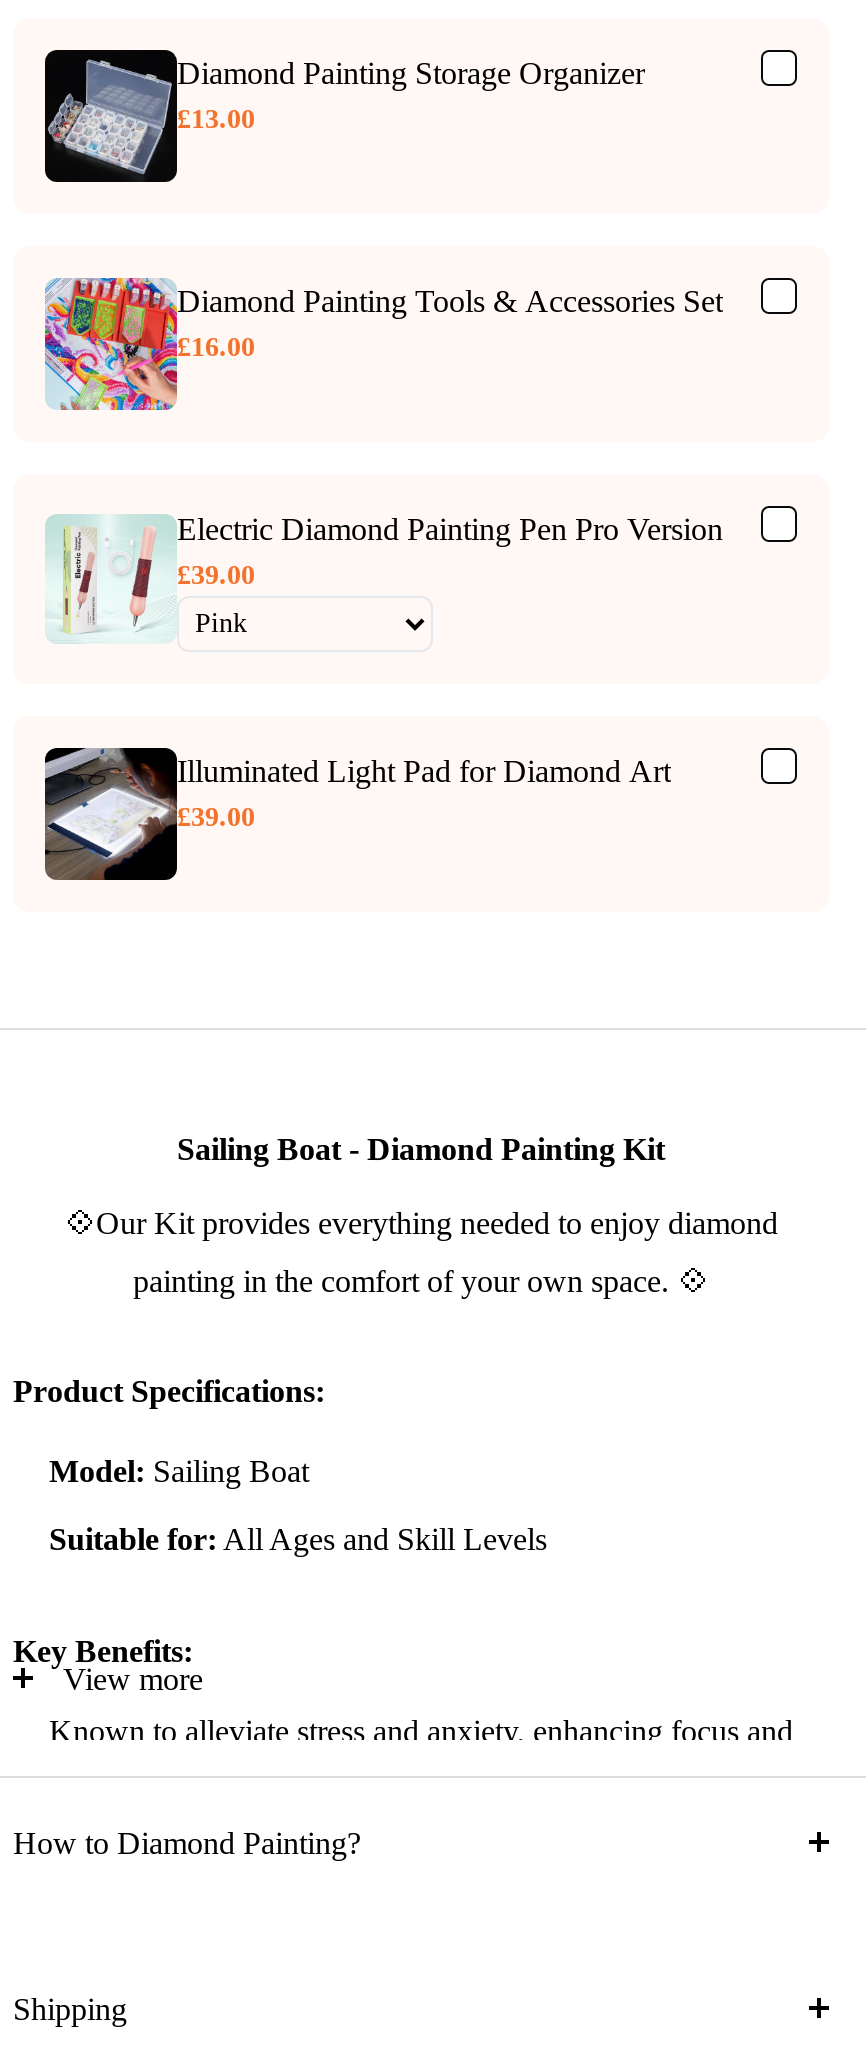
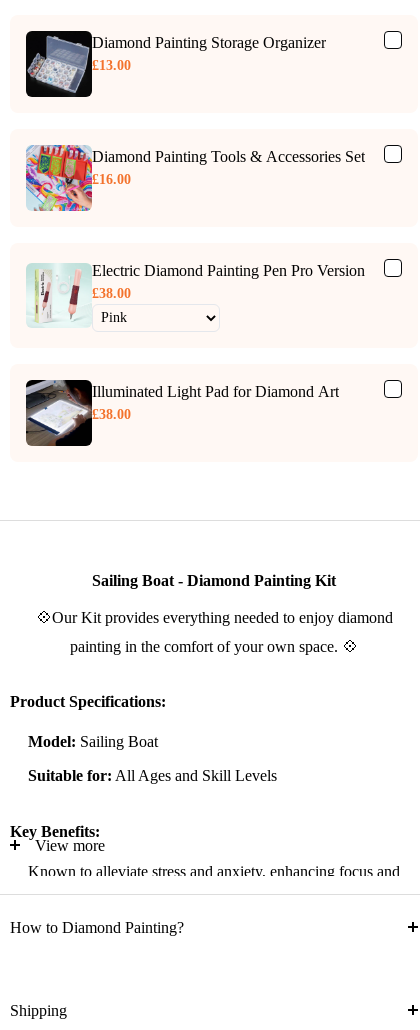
[177,560,255,590] £39.00 -> [92,286,131,301] £38.00
[177,802,255,832] £39.00 -> [92,407,131,422] £38.00

